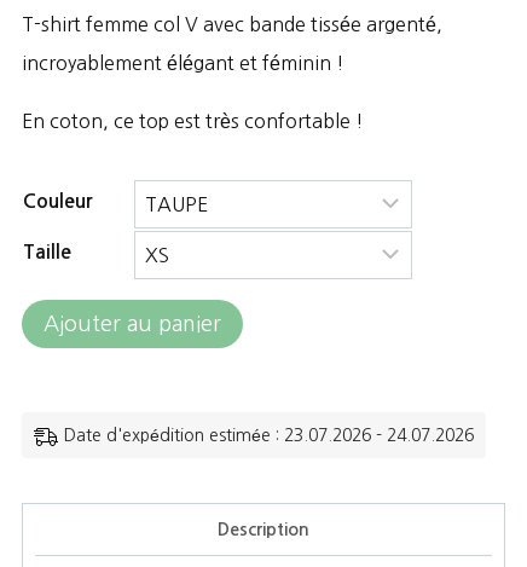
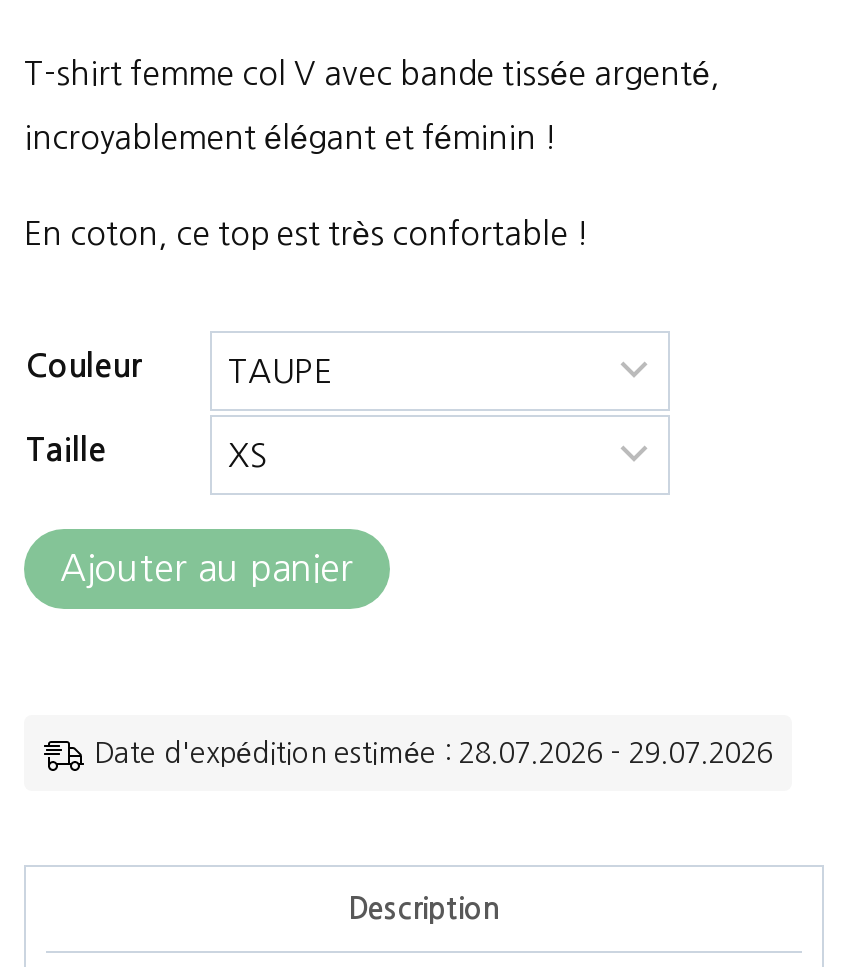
[64,427,474,444] Date d'expédition estimée : 23.07.2026 - 24.07.2026 -> [94,739,772,767] Date d'expédition estimée : 28.07.2026 - 29.07.2026

